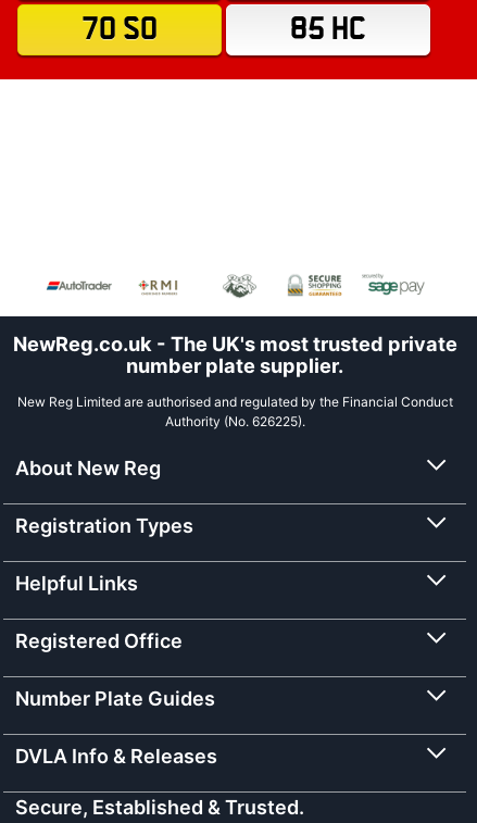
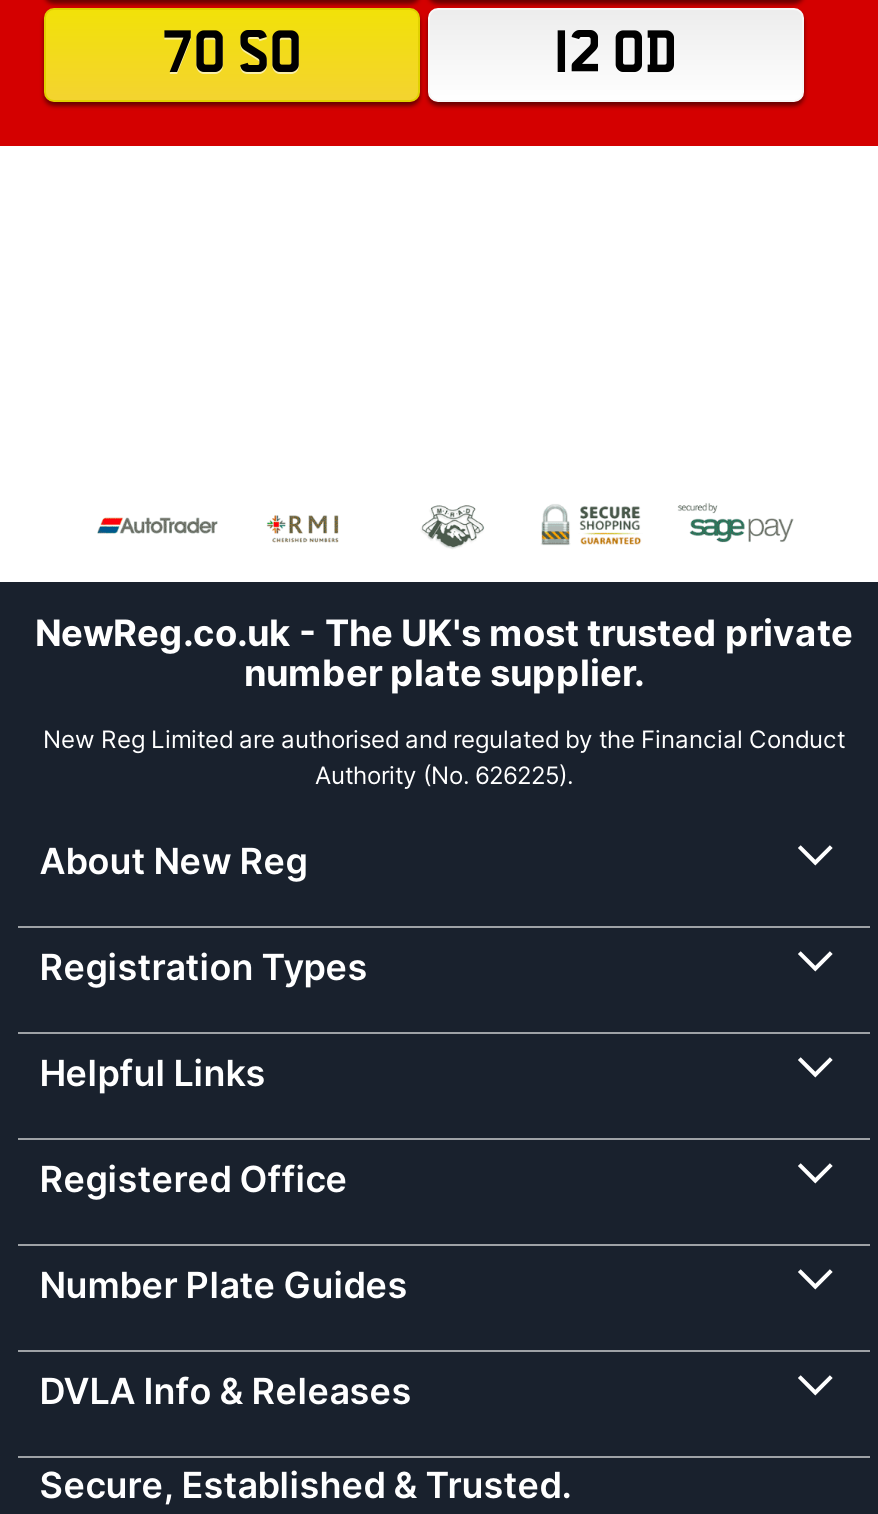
[290,13,366,45] 85 HC -> [555,23,677,83] 12 OD

